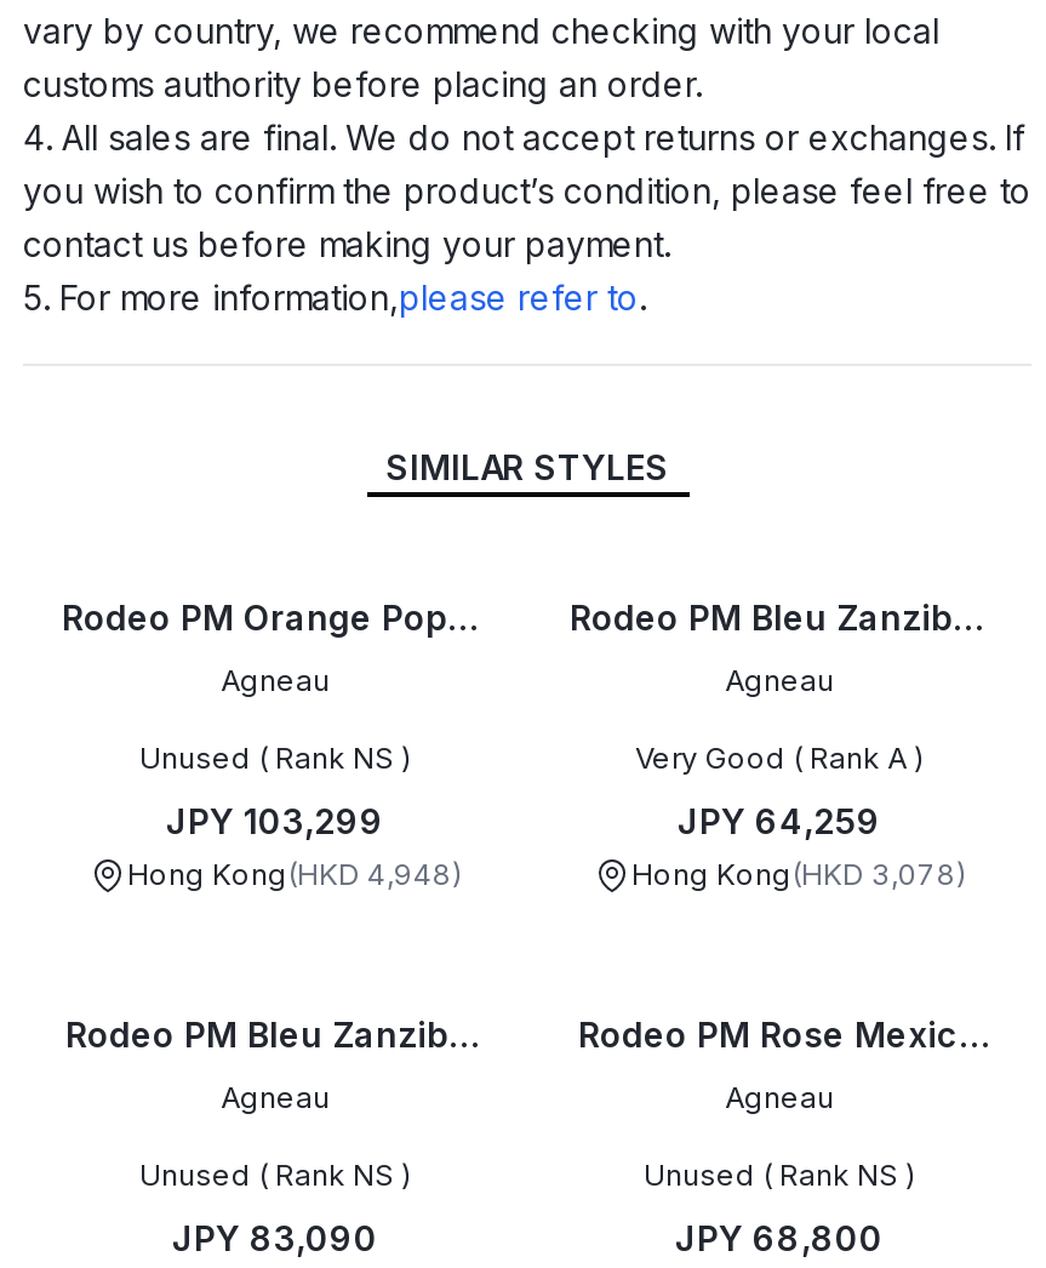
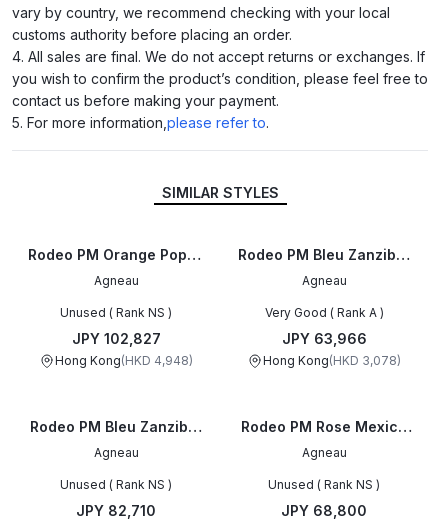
[166,800,384,841] JPY 103,299 -> [71,330,160,347] JPY 102,827
[678,800,881,841] JPY 64,259 -> [281,330,366,347] JPY 63,966
[172,1217,378,1258] JPY 83,090 -> [76,502,156,519] JPY 82,710

